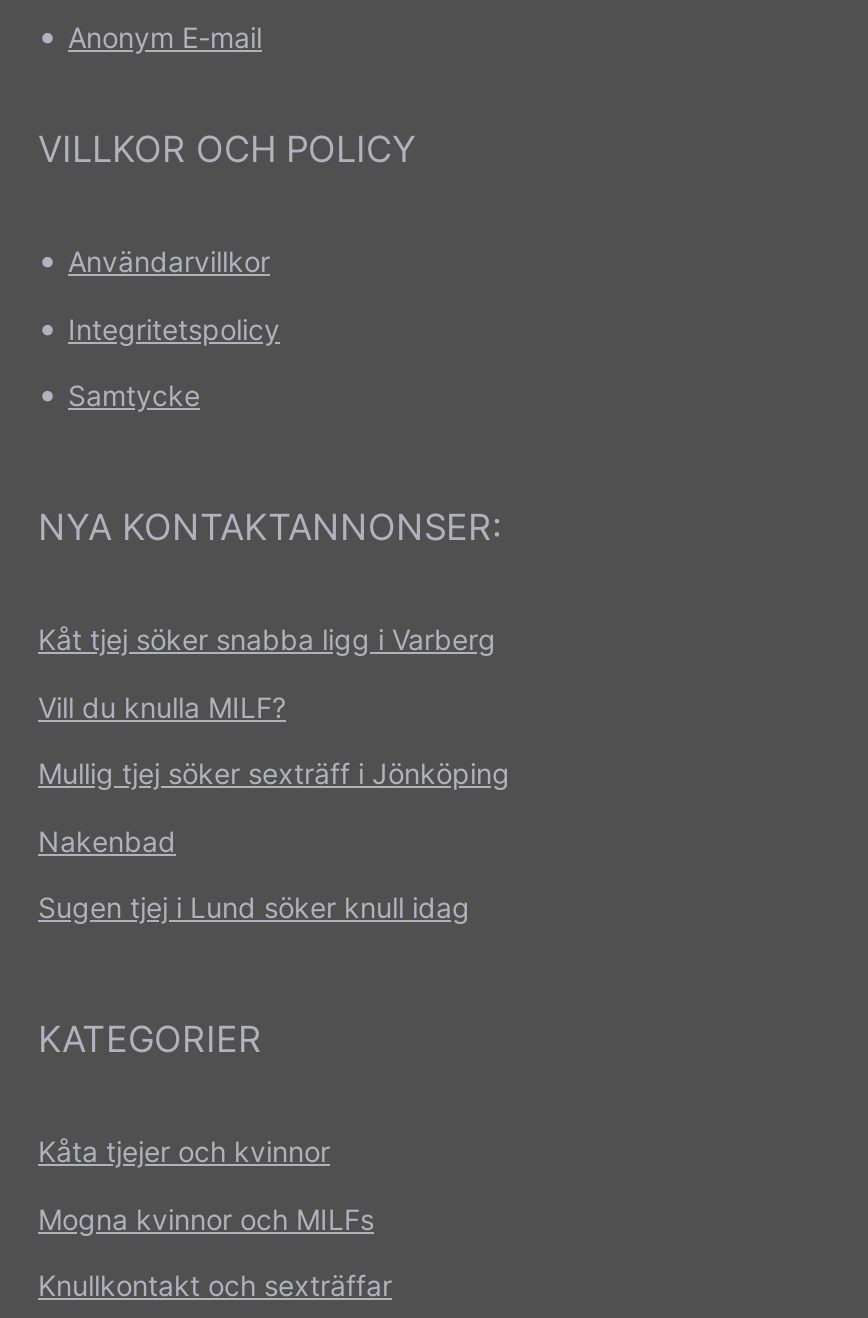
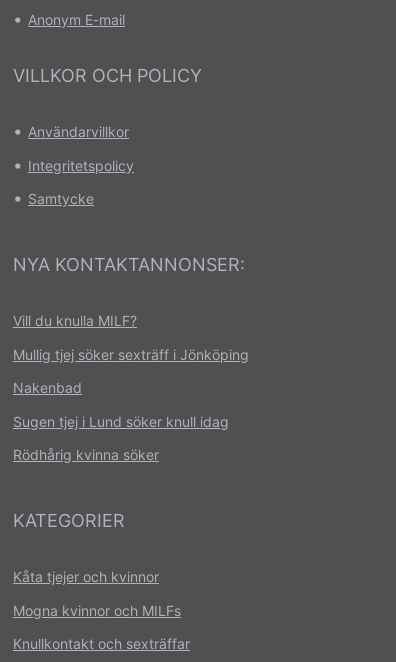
[38,622,496,656] Kåt tjej söker snabba ligg i Varberg -> none
moved [38,689,510,924] -> [13,312,249,430]: Vill du knulla MILF? | Mullig tjej söker sexträff i Jönköping | Nakenbad | Sugen tjej i Lund söker knull idag
none -> [13,446,159,463] Rödhårig kvinna söker

